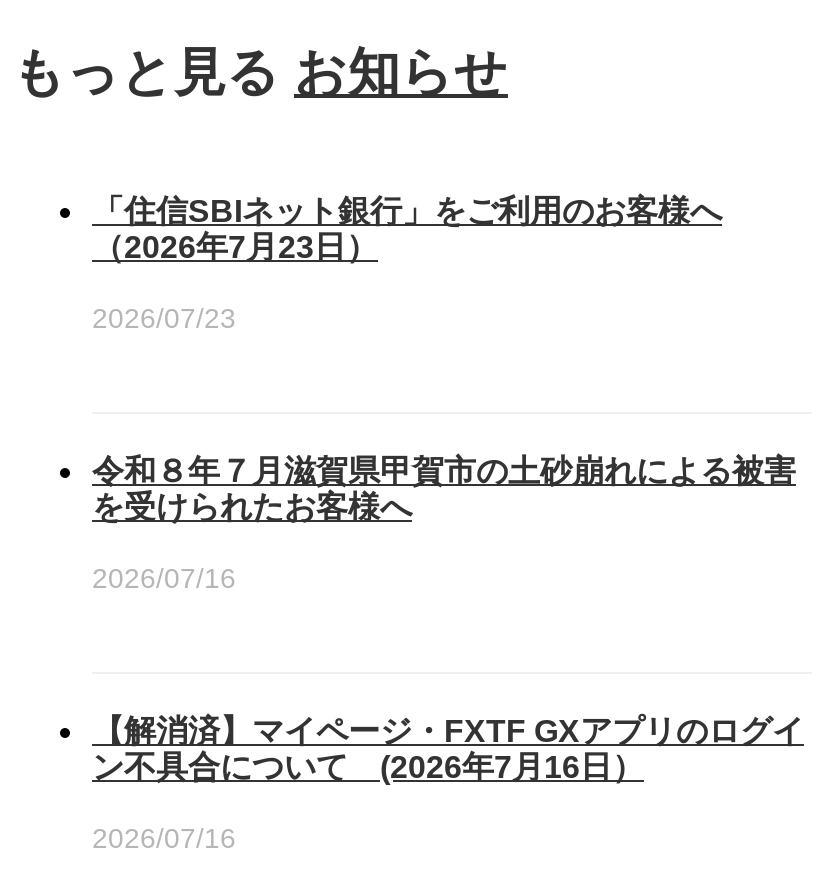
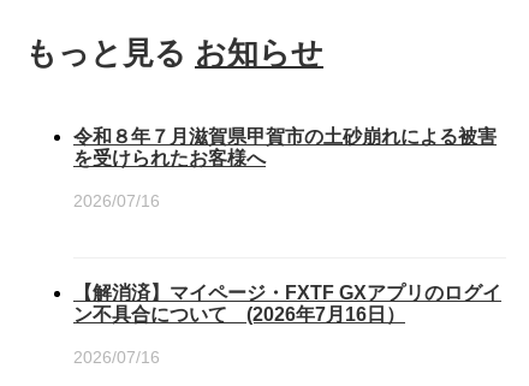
[92,194,722,334] 「住信SBIネット銀行」をご利用のお客様へ | （2026年7月23日） | 2026/07/23 -> none

